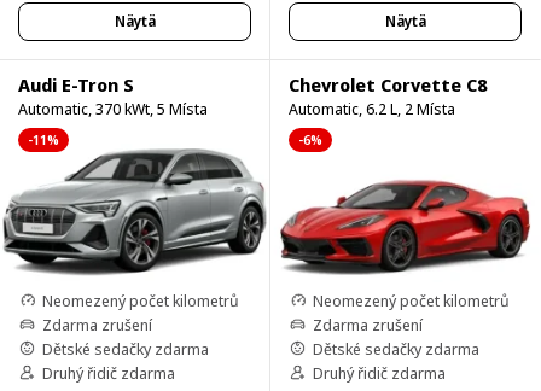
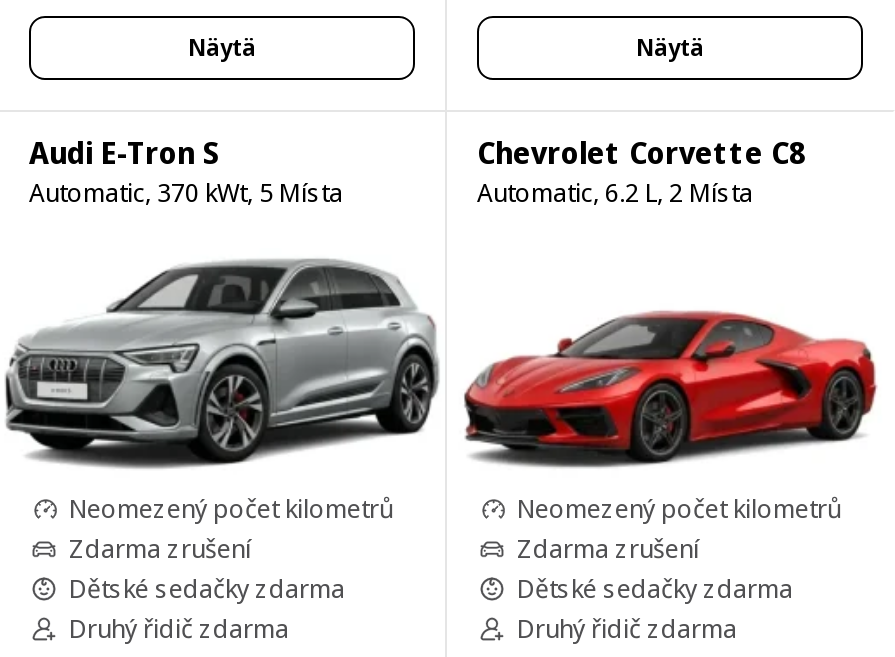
[28,130,59,148] -11% -> none
[298,130,322,148] -6% -> none

